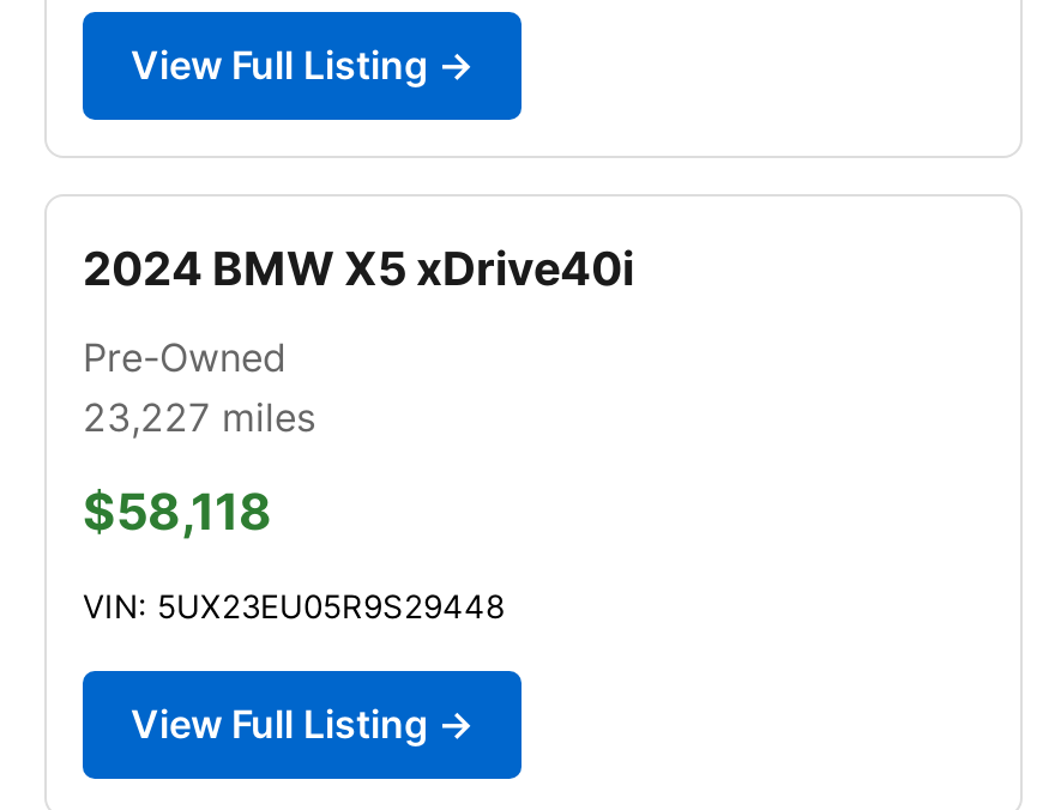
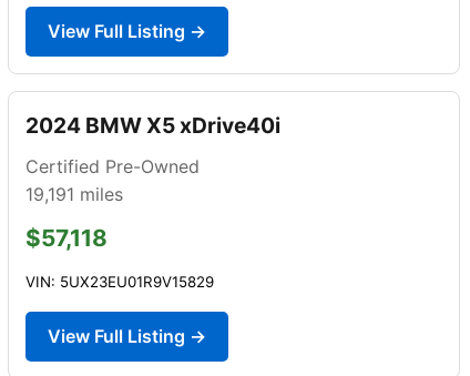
[83,333,315,441] Pre-Owned | 23,227 miles -> [25,155,200,205] Certified Pre-Owned | 19,191 miles
[83,481,272,541] $58,118 -> [25,224,108,252] $57,118
[83,587,505,625] VIN: 5UX23EU05R9S29448 -> [25,273,214,290] VIN: 5UX23EU01R9V15829

